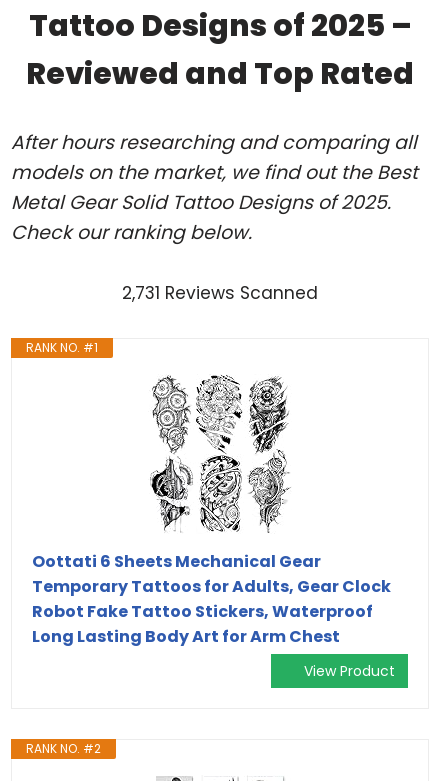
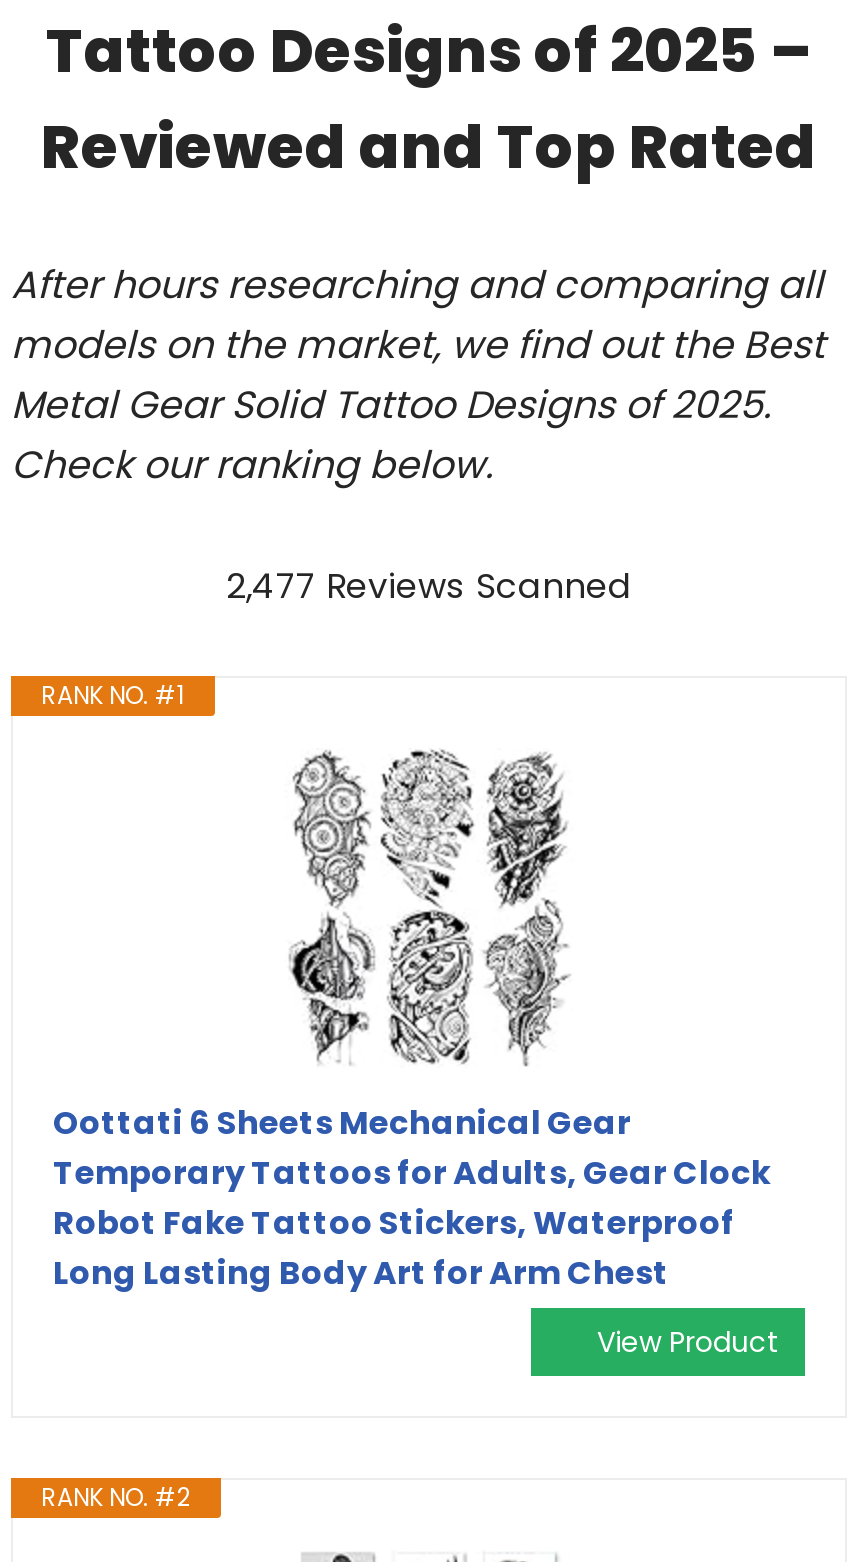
[122,281,318,305] 2,731 Reviews Scanned -> [226,562,632,610] 2,477 Reviews Scanned

